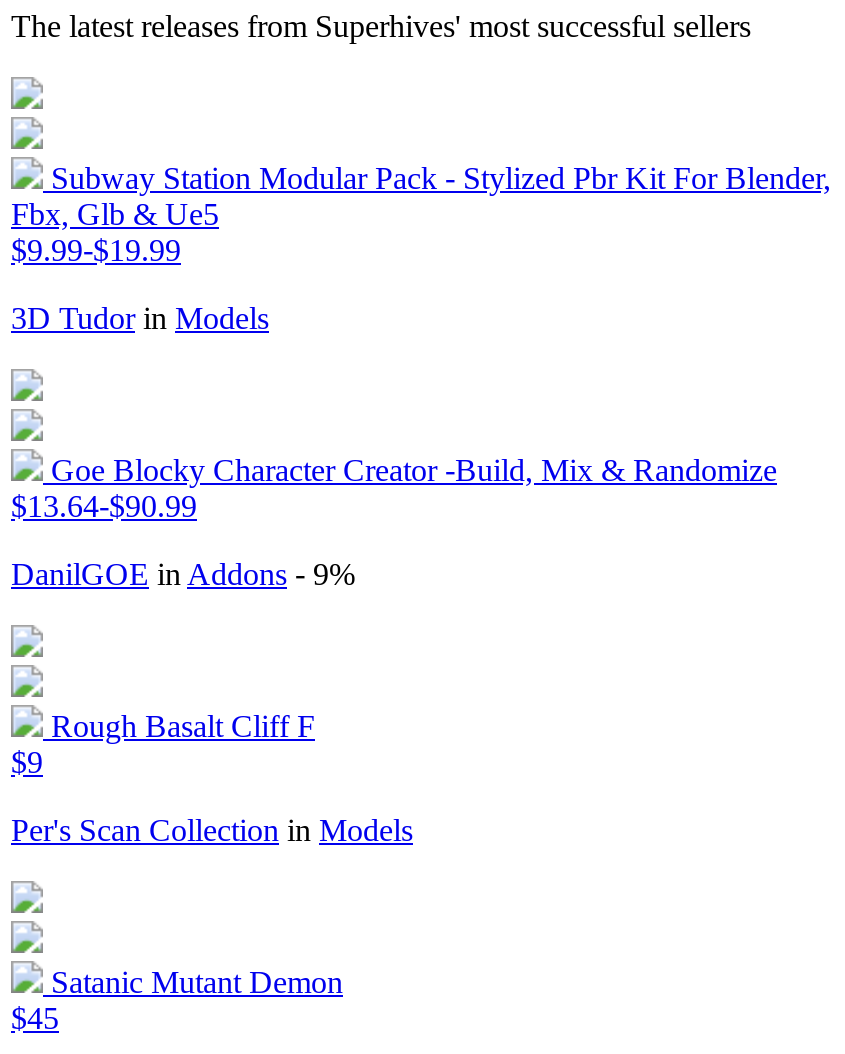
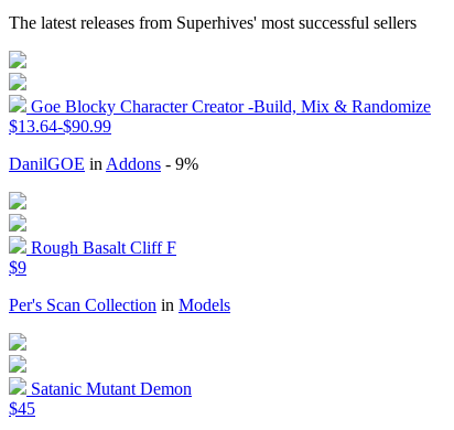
[11,161,831,335] Subway Station Modular Pack - Stylized Pbr Kit For Blender, | Fbx, Glb & Ue5 | $9.99-$19.99 | 3D Tudor in Models -> none

